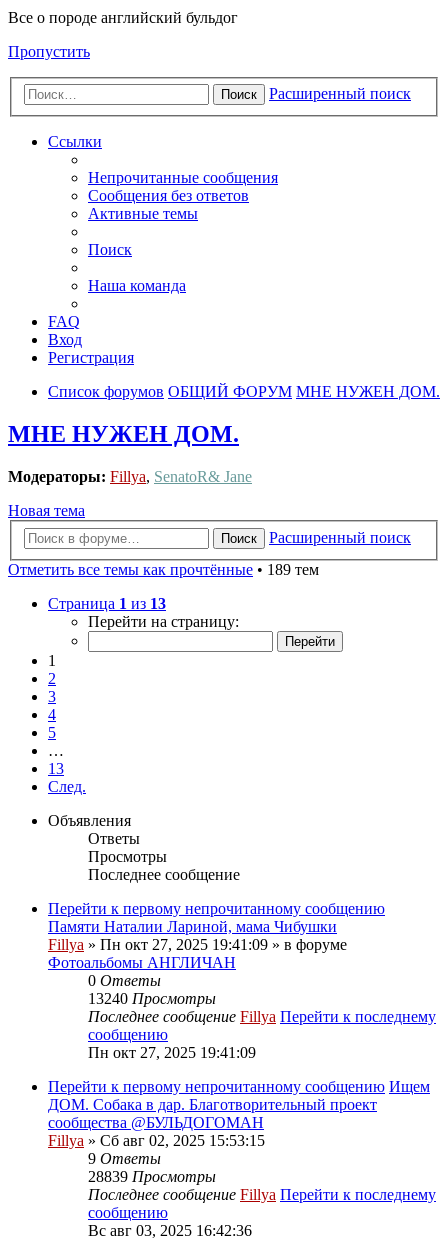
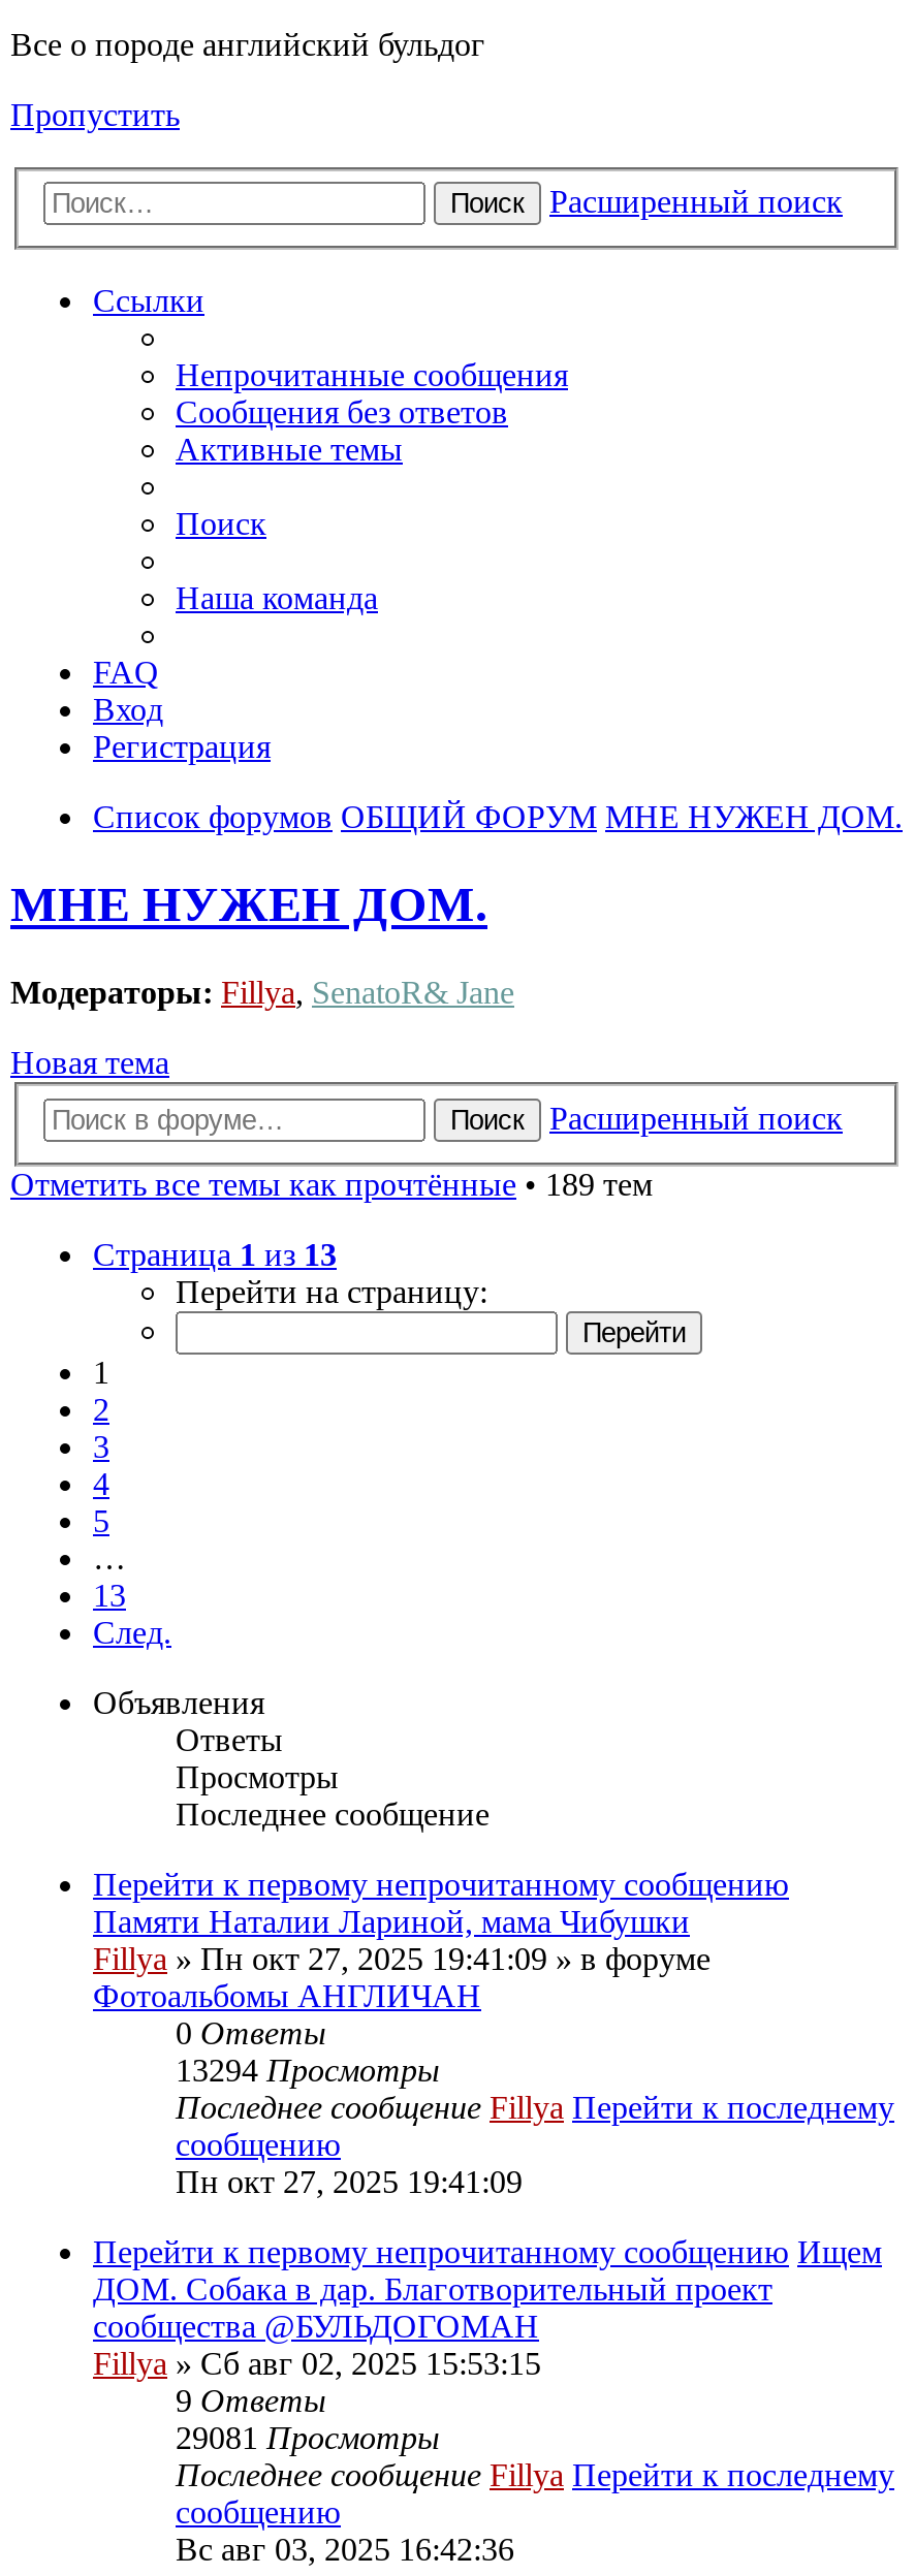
[88,990,216,1007] 13240 Просмотры -> [176,2052,440,2087] 13294 Просмотры
[88,1168,216,1185] 28839 Просмотры -> [176,2420,440,2455] 29081 Просмотры

